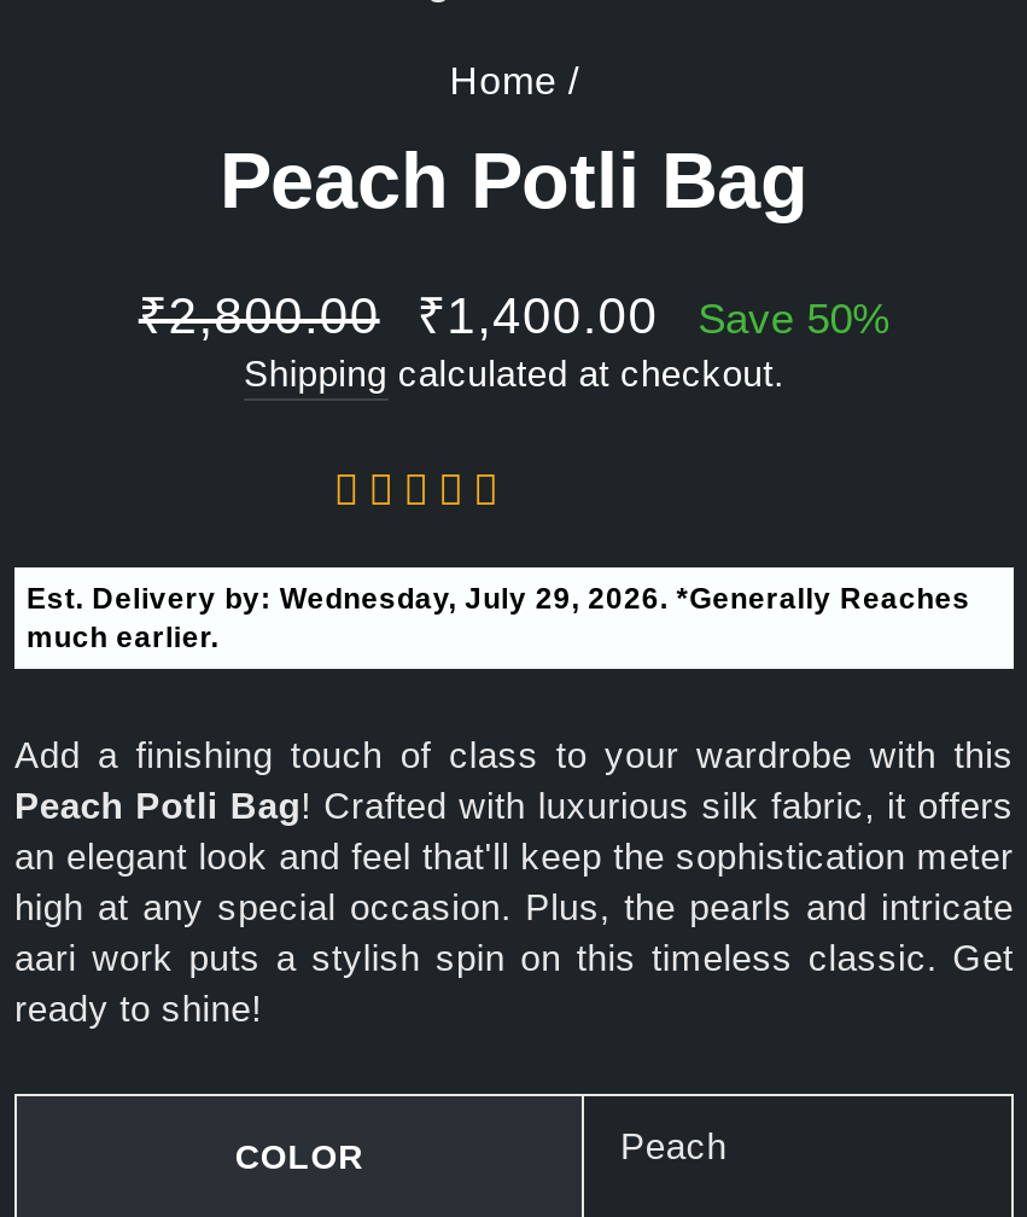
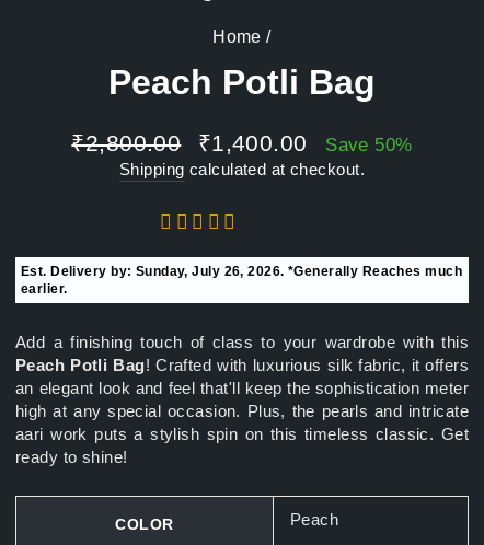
[27,583,971,656] Est. Delivery by: Wednesday, July 29, 2026. *Generally Reaches | much earlier. -> [21,264,462,297] Est. Delivery by: Sunday, July 26, 2026. *Generally Reaches much | earlier.

